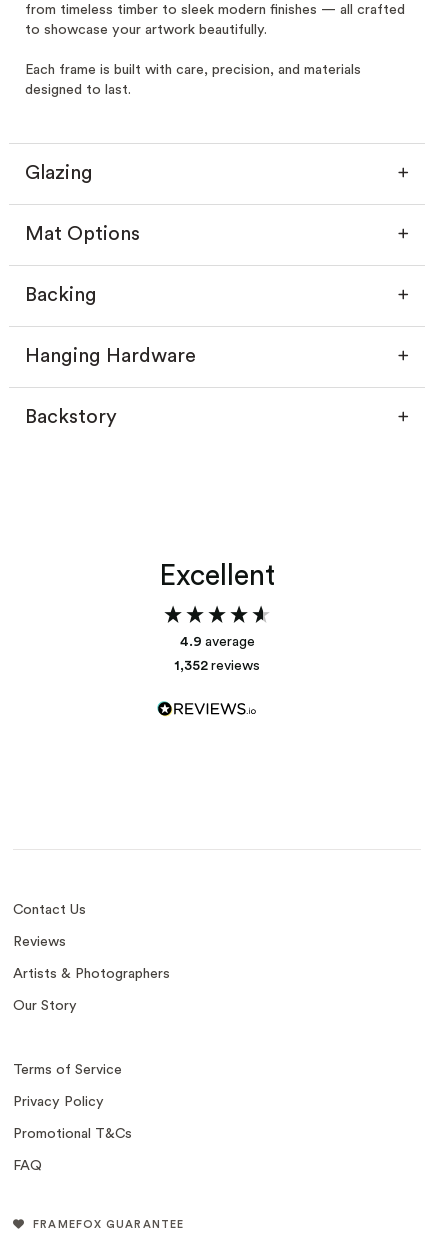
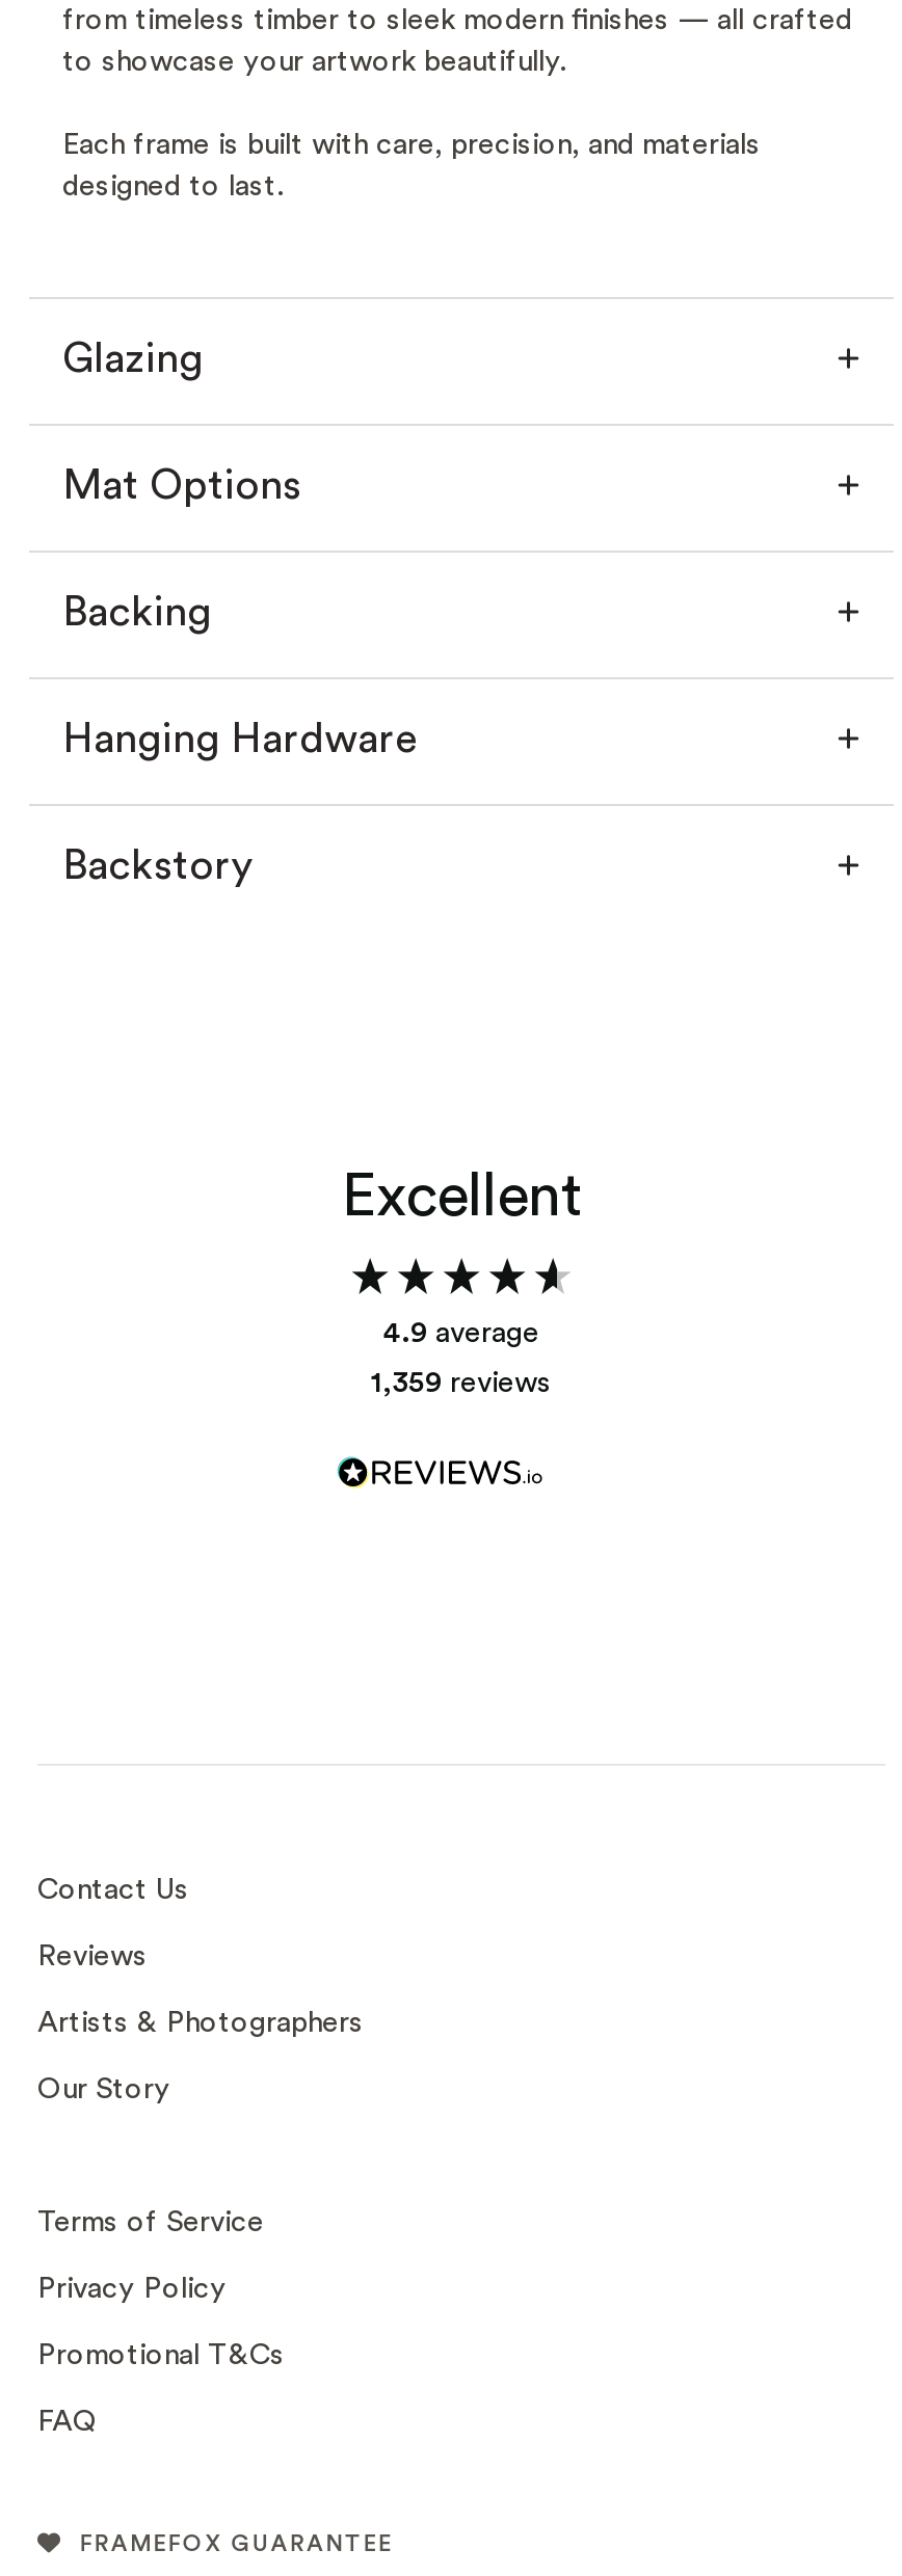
[174,659,260,674] 1,352 reviews -> [371,1370,552,1401] 1,359 reviews

